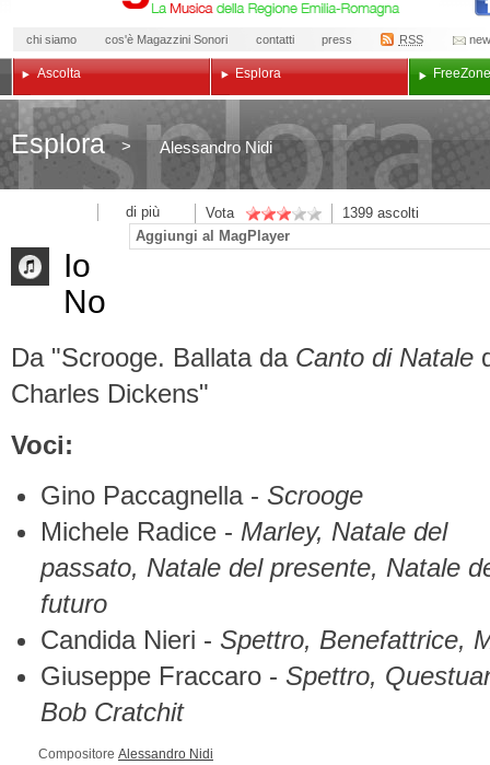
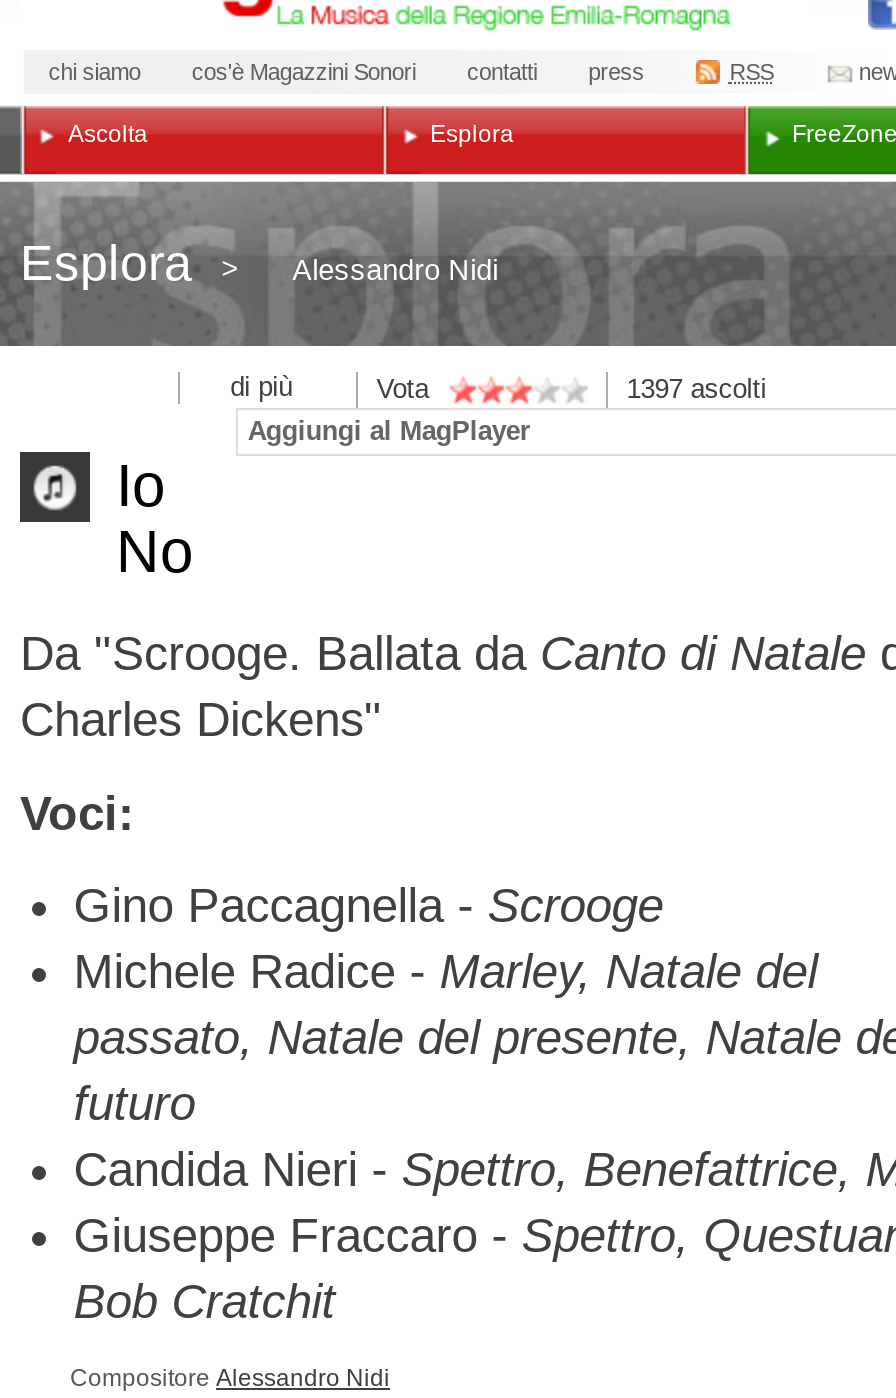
[343,205,419,221] 1399 ascolti -> [626,374,766,404] 1397 ascolti

